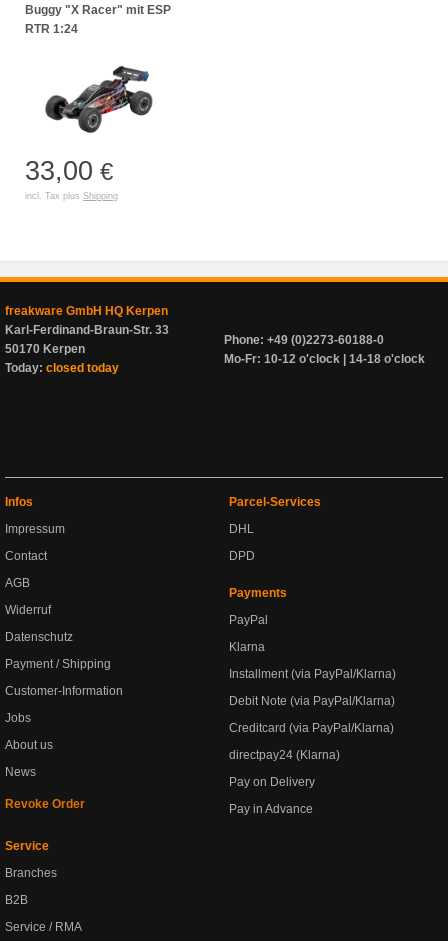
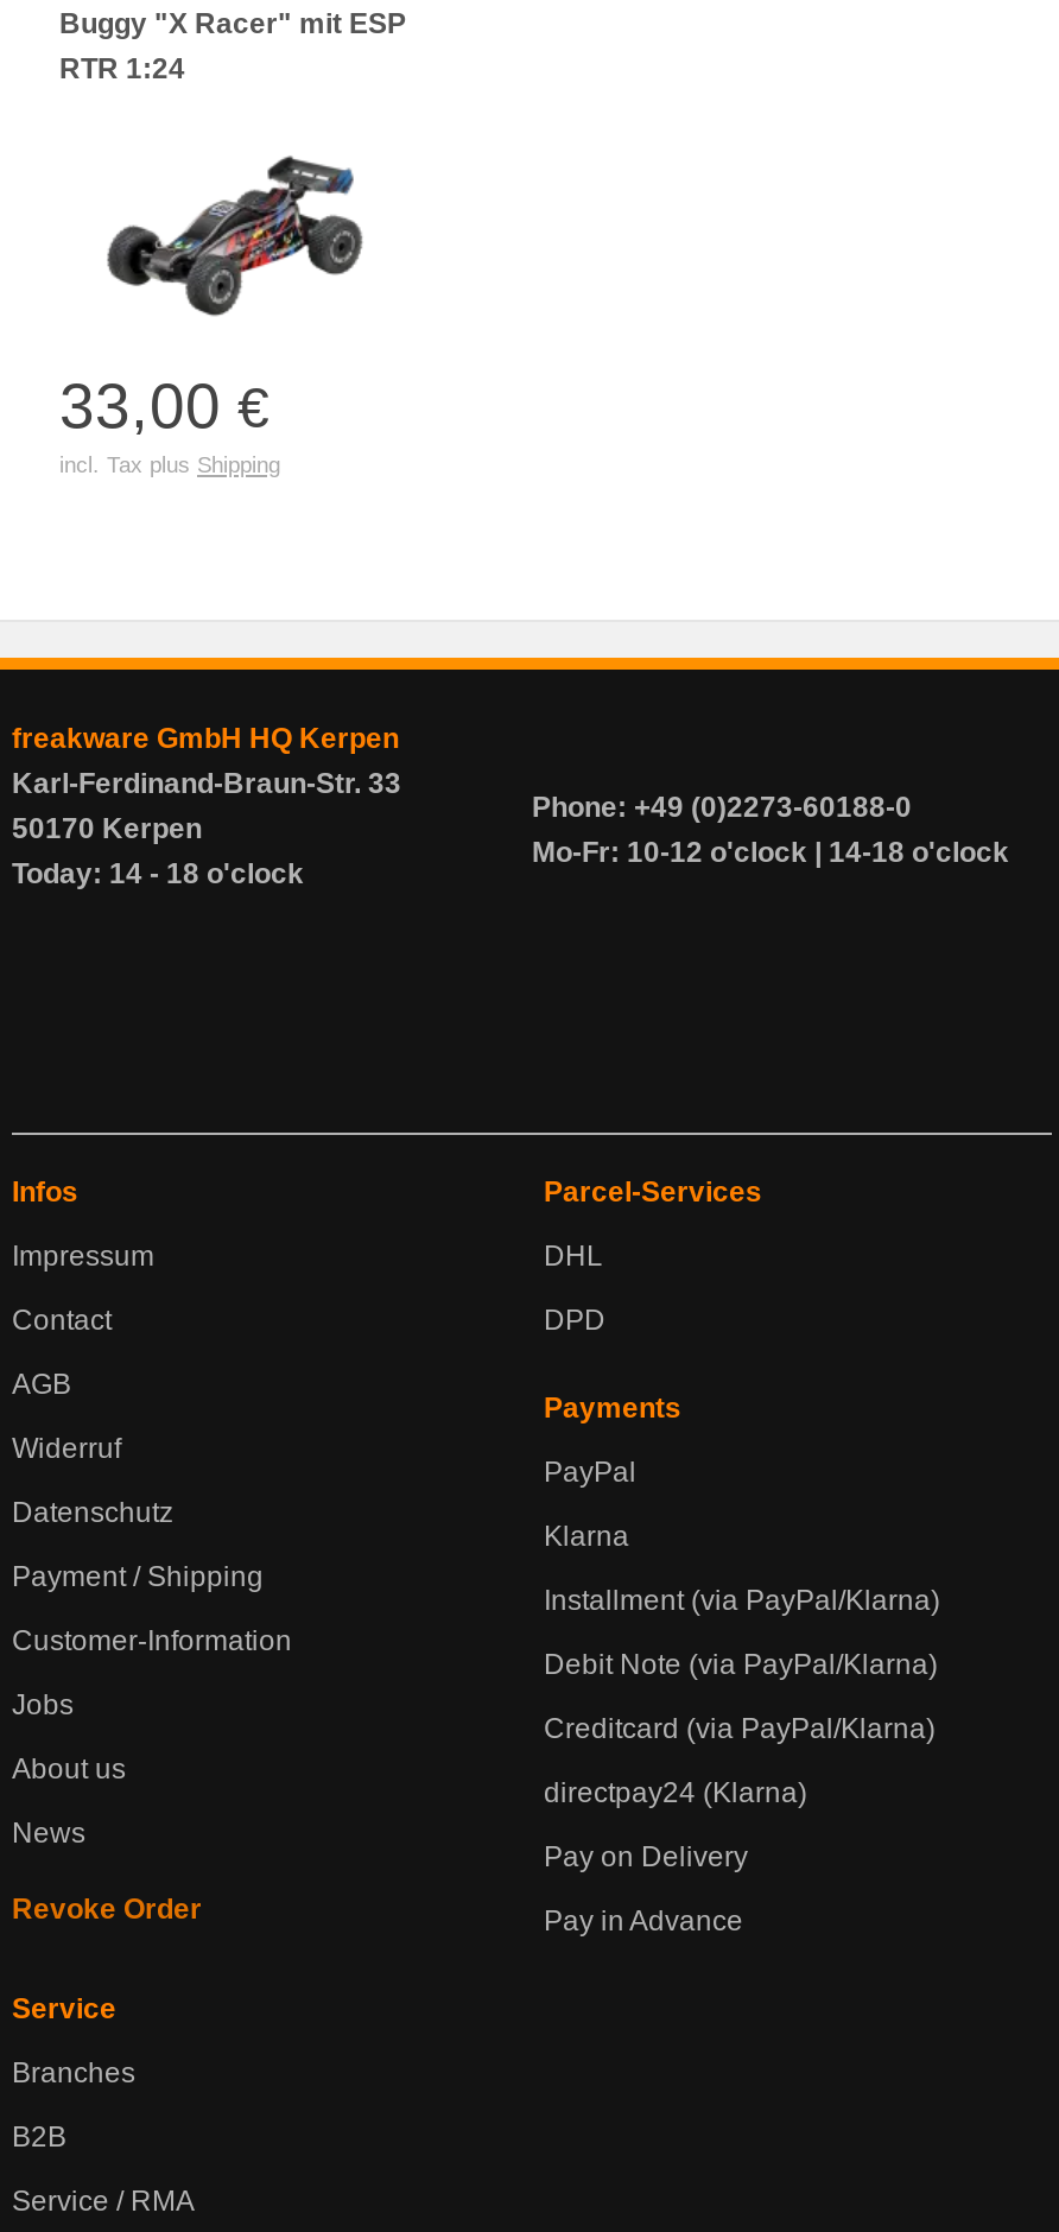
[5,361,119,375] Today: closed today -> [12,858,304,891] Today: 14 - 18 o'clock

